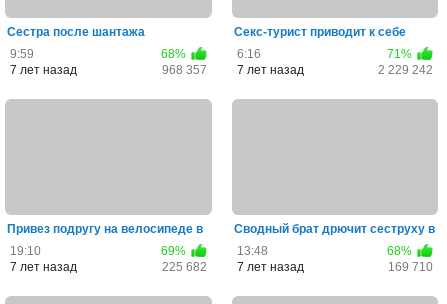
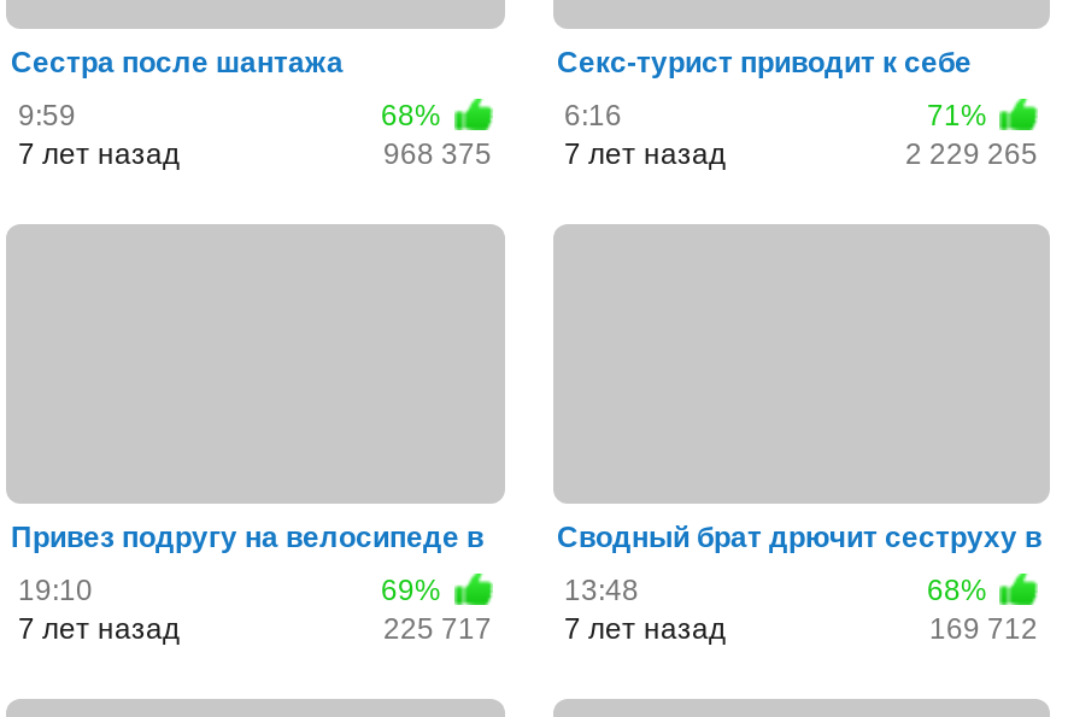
[161,63,206,77] 968 357 -> [383,138,492,172] 968 375
[378,63,433,77] 2 229 242 -> [905,138,1038,172] 2 229 265
[161,260,206,274] 225 682 -> [383,612,492,646] 225 717
[388,260,433,274] 169 710 -> [929,612,1038,646] 169 712

